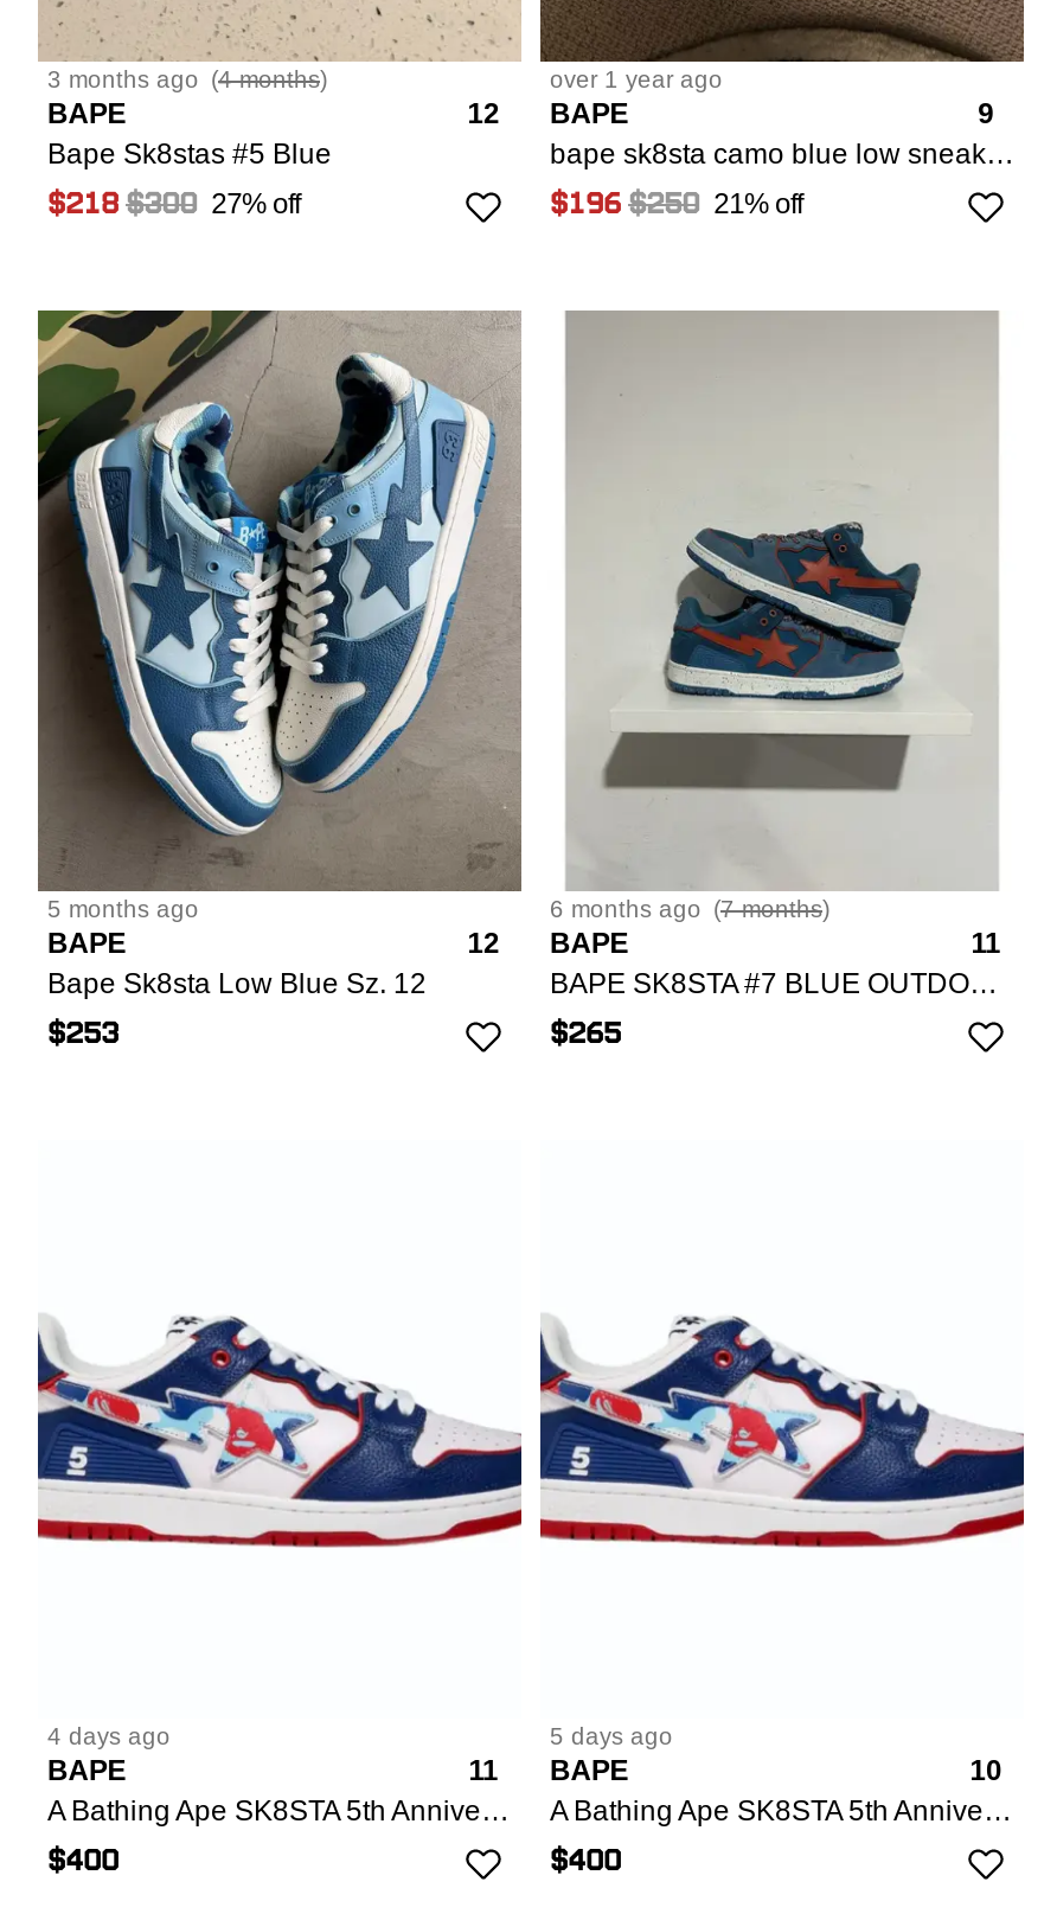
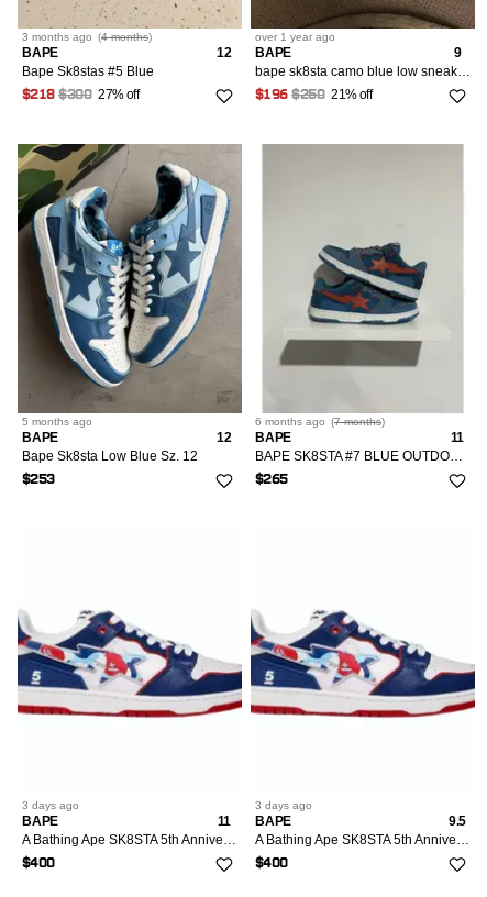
[47,1724,171,1750] 4 days ago -> [22,800,79,812] 3 days ago
[550,1724,673,1750] 5 days ago -> [255,800,312,812] 3 days ago
[970,1755,1002,1788] 10 -> [448,814,466,829] 9.5

